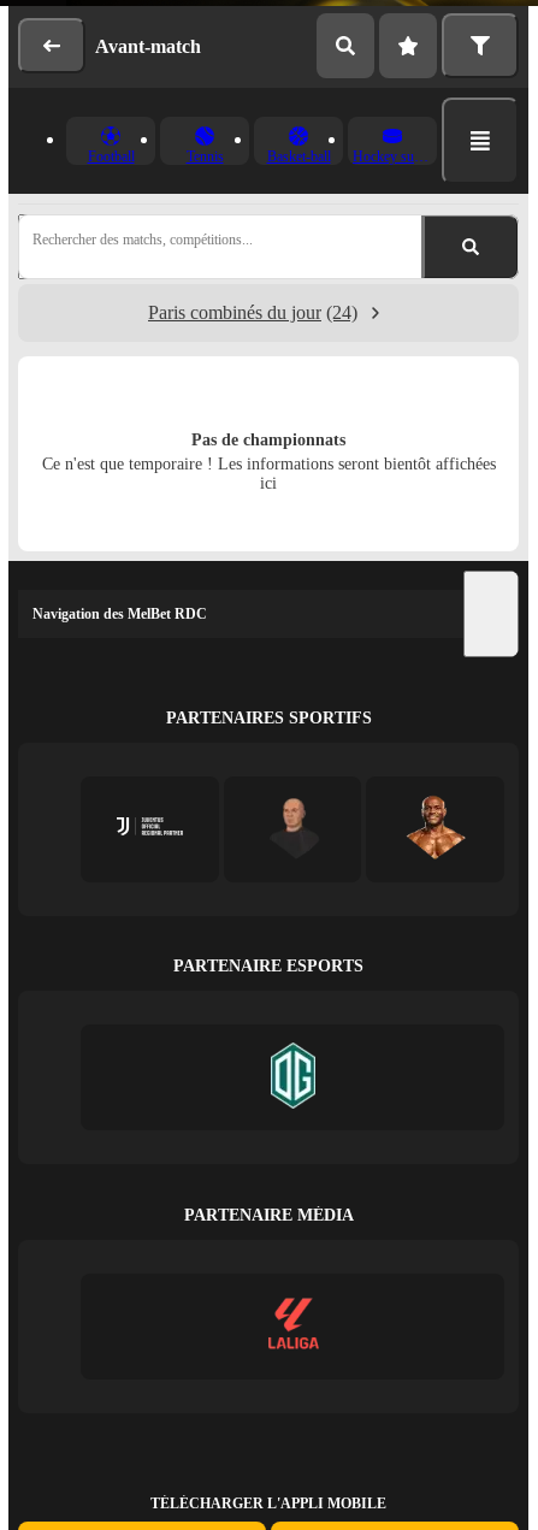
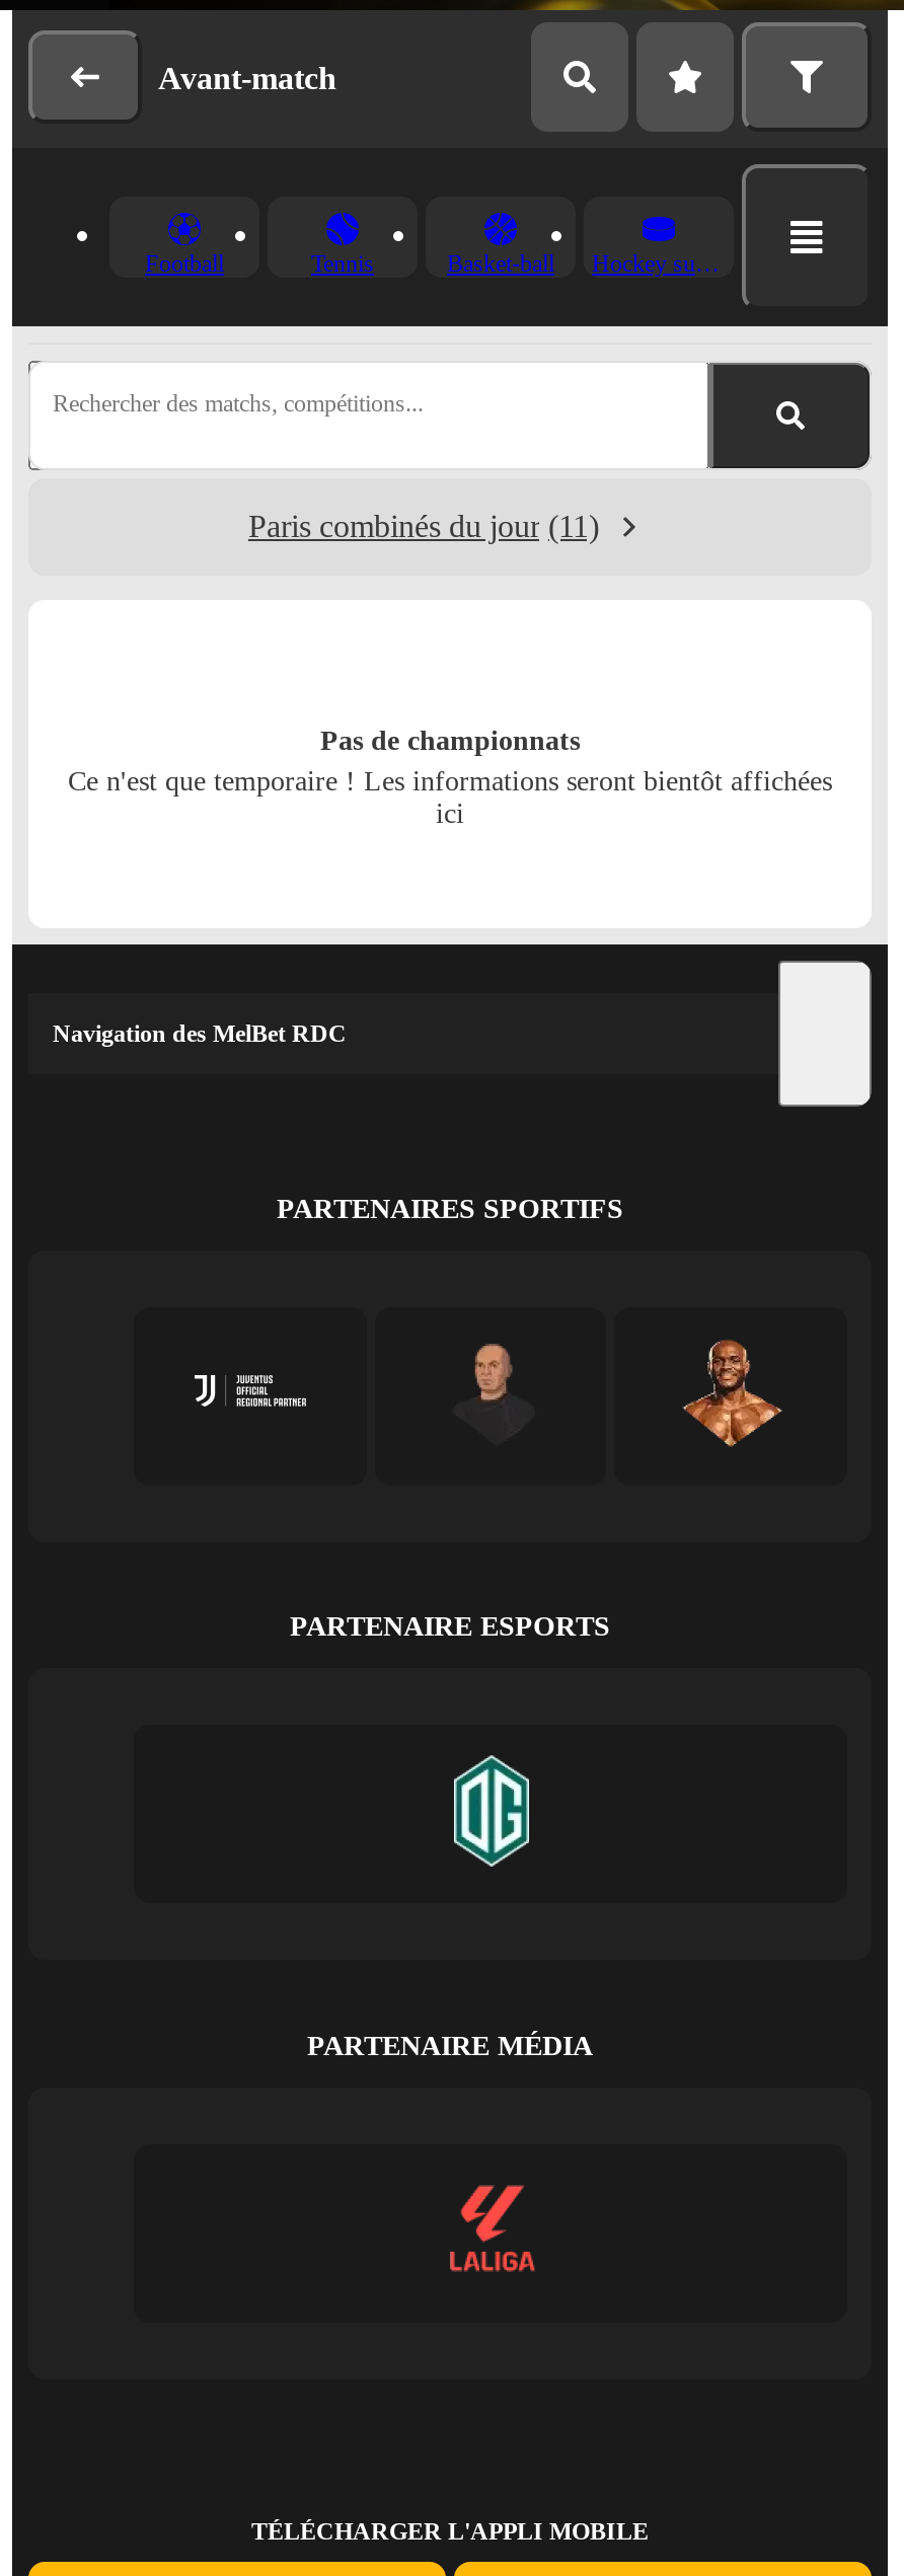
[148,302,357,323] Paris combinés du jour (24) -> [248,509,599,543] Paris combinés du jour (11)

